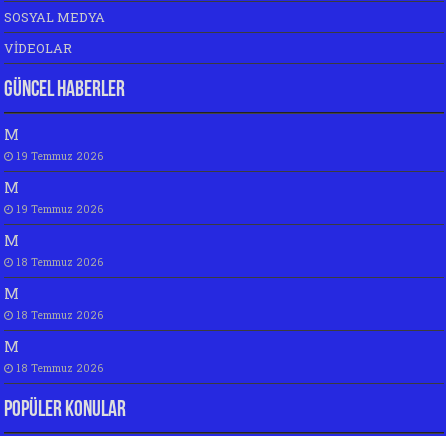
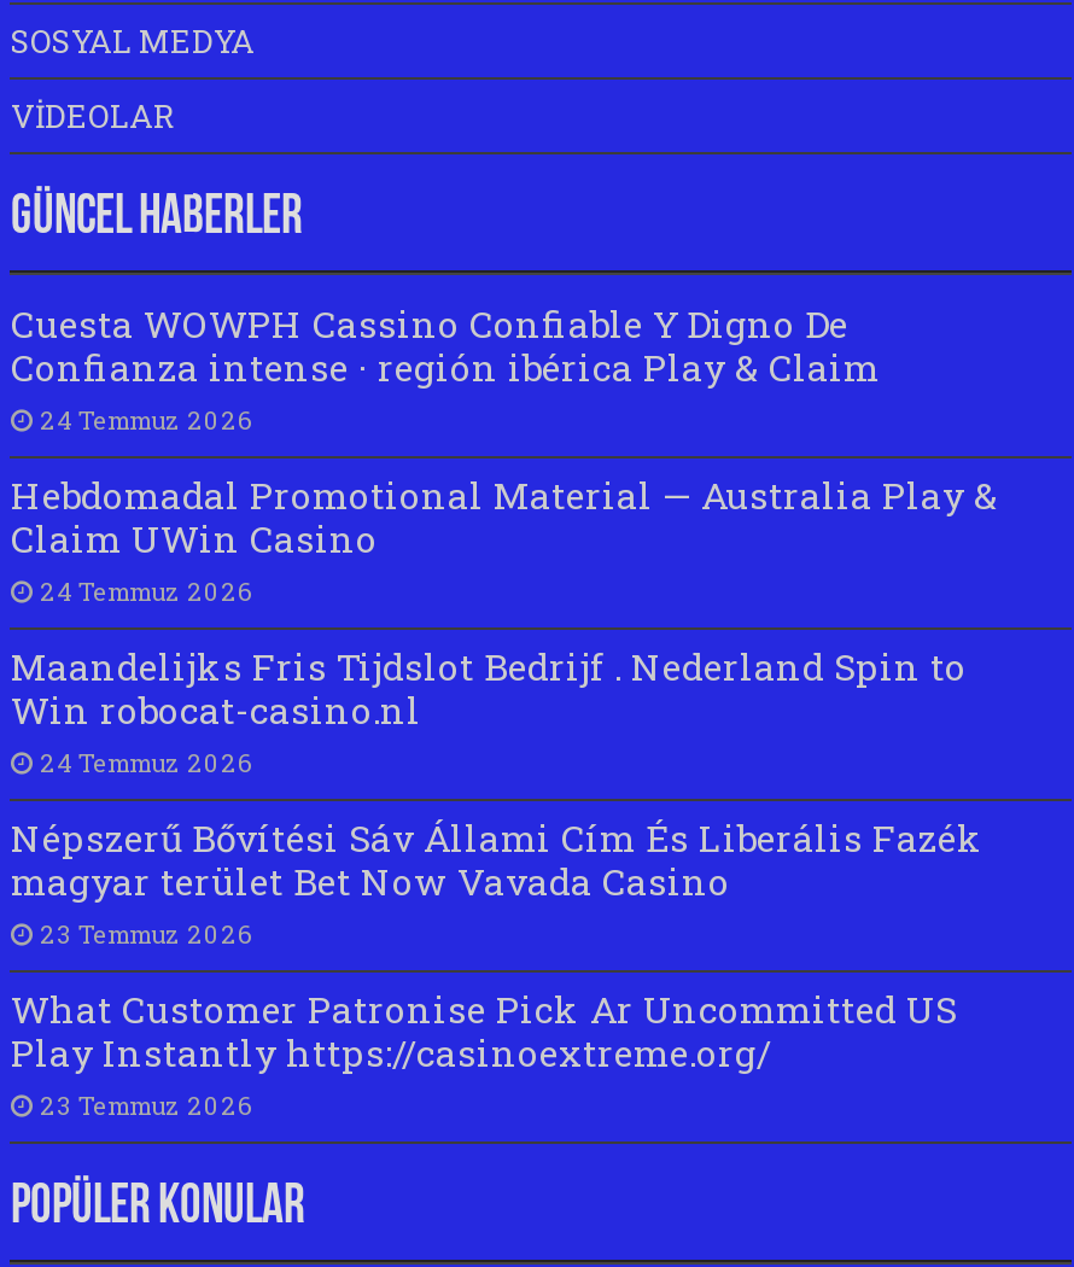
[4,124,104,163] M | 19 Temmuz 2026 -> [11,299,880,436] Cuesta WOWPH Cassino Confiable Y Digno De | Confianza intense · región ibérica Play & Claim | 24 Temmuz 2026
[4,177,104,216] M | 19 Temmuz 2026 -> [11,470,998,607] Hebdomadal Promotional Material — Australia Play & | Claim UWin Casino | 24 Temmuz 2026
[4,230,104,269] M | 18 Temmuz 2026 -> [11,641,967,779] Maandelijks Fris Tijdslot Bedrijf . Nederland Spin to | Win robocat-casino.nl | 24 Temmuz 2026
[4,283,104,322] M | 18 Temmuz 2026 -> [11,813,983,950] Népszerű Bővítési Sáv Állami Cím És Liberális Fazék | magyar terület Bet Now Vavada Casino | 23 Temmuz 2026
[4,336,104,375] M | 18 Temmuz 2026 -> [11,984,957,1121] What Customer Patronise Pick Ar Uncommitted US | Play Instantly https://casinoextreme.org/ | 23 Temmuz 2026

